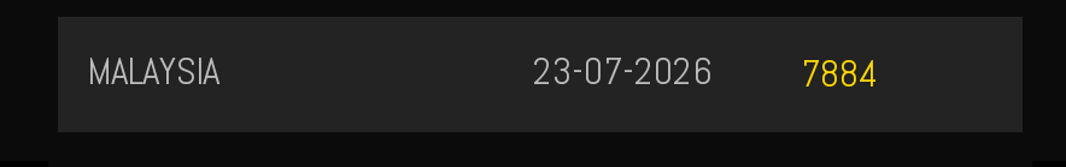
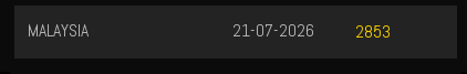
[533,48,711,96] 23-07-2026 -> [232,20,314,42] 21-07-2026
[801,49,878,98] 7884 -> [355,21,391,43] 2853

